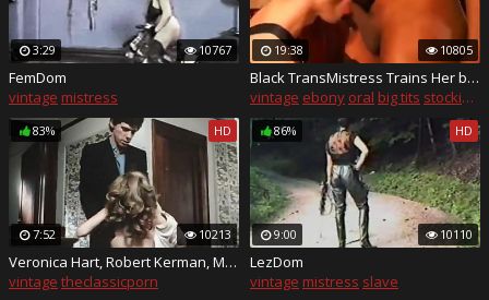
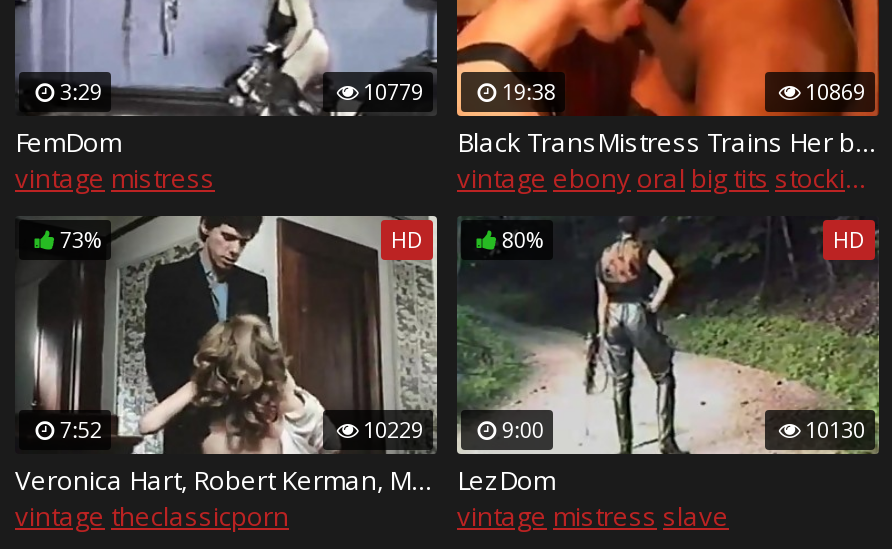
[199,41,231,58] 10767 -> [363,76,423,106] 10779
[440,41,473,58] 10805 -> [805,76,865,106] 10869
[33,122,56,138] 83% -> [60,224,102,254] 73%
[274,122,297,138] 86% -> [502,224,544,254] 80%
[199,225,231,242] 10213 -> [363,413,423,443] 10229
[440,225,473,242] 10110 -> [805,413,865,443] 10130

